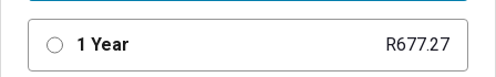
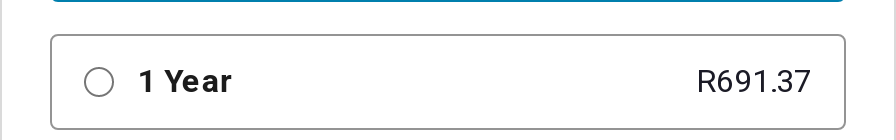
[385,34,449,55] R677.27 -> [696,62,812,100] R691.37

